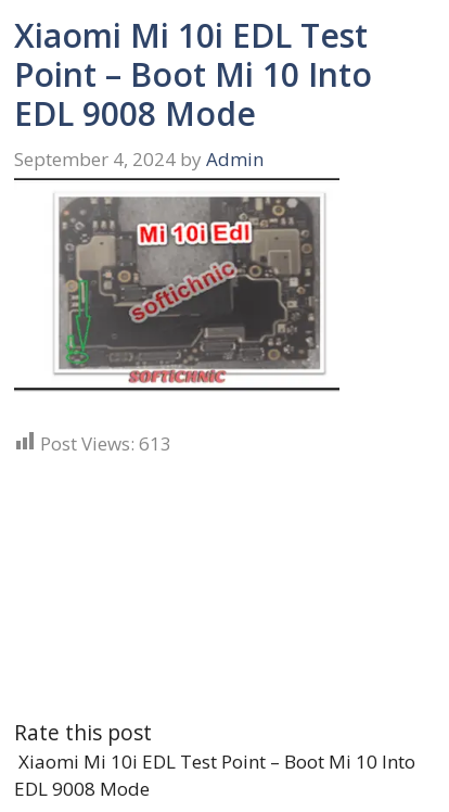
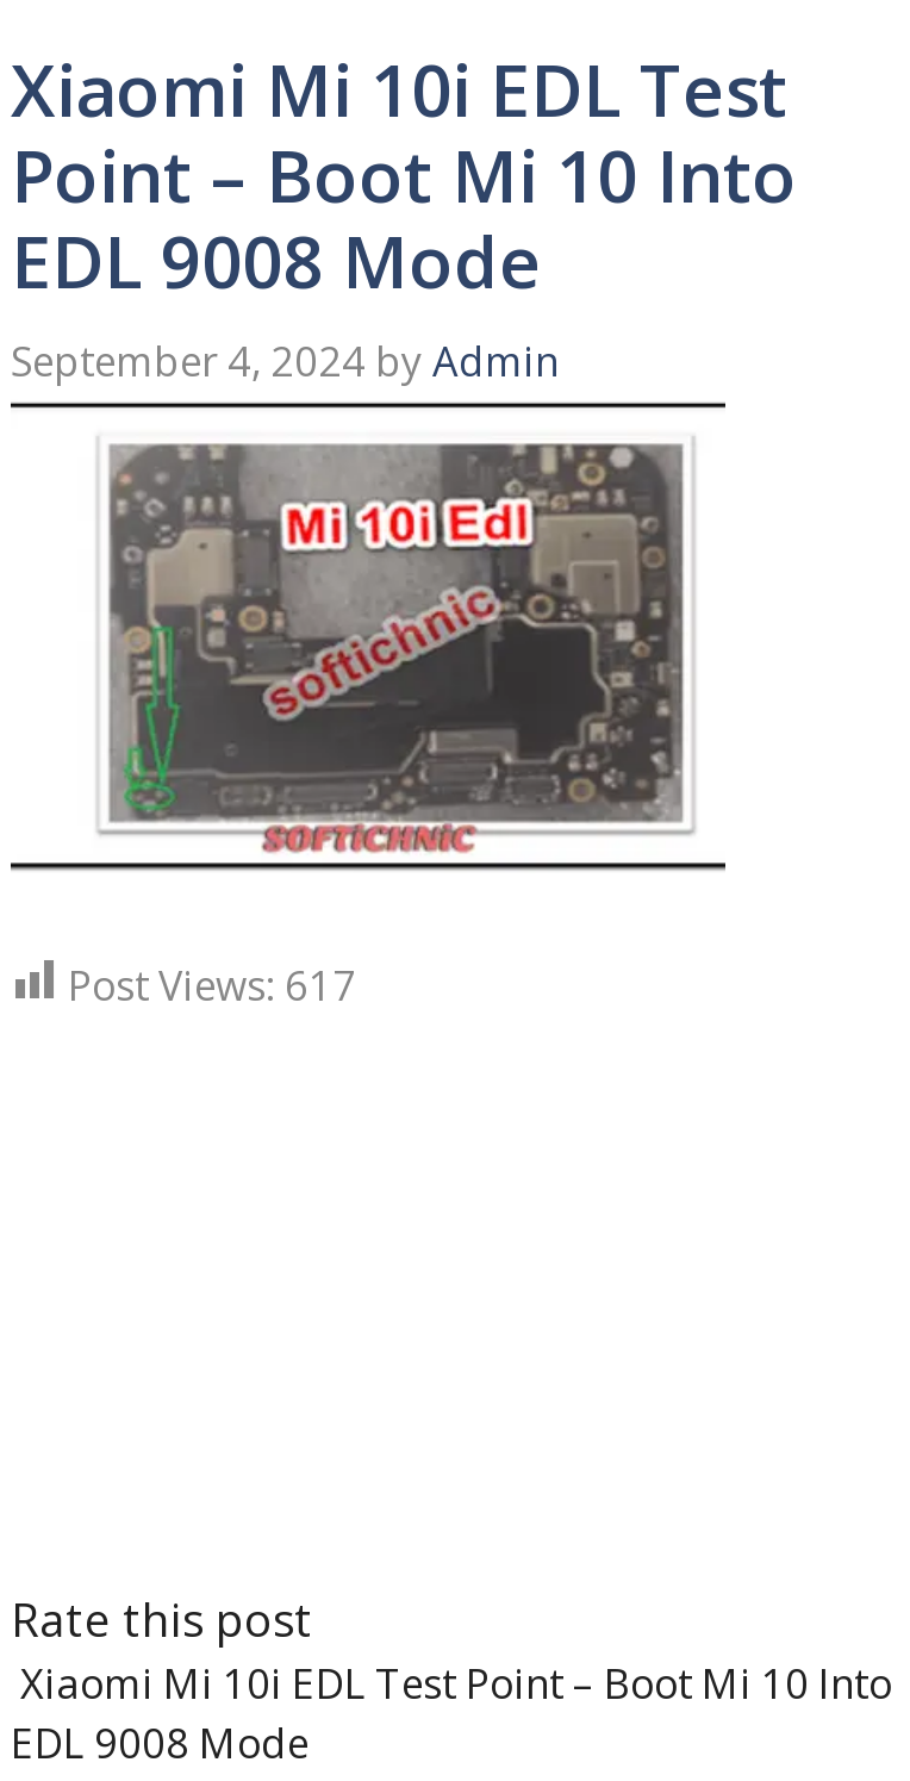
[40,430,171,455] Post Views: 613 -> [68,957,356,1011] Post Views: 617

